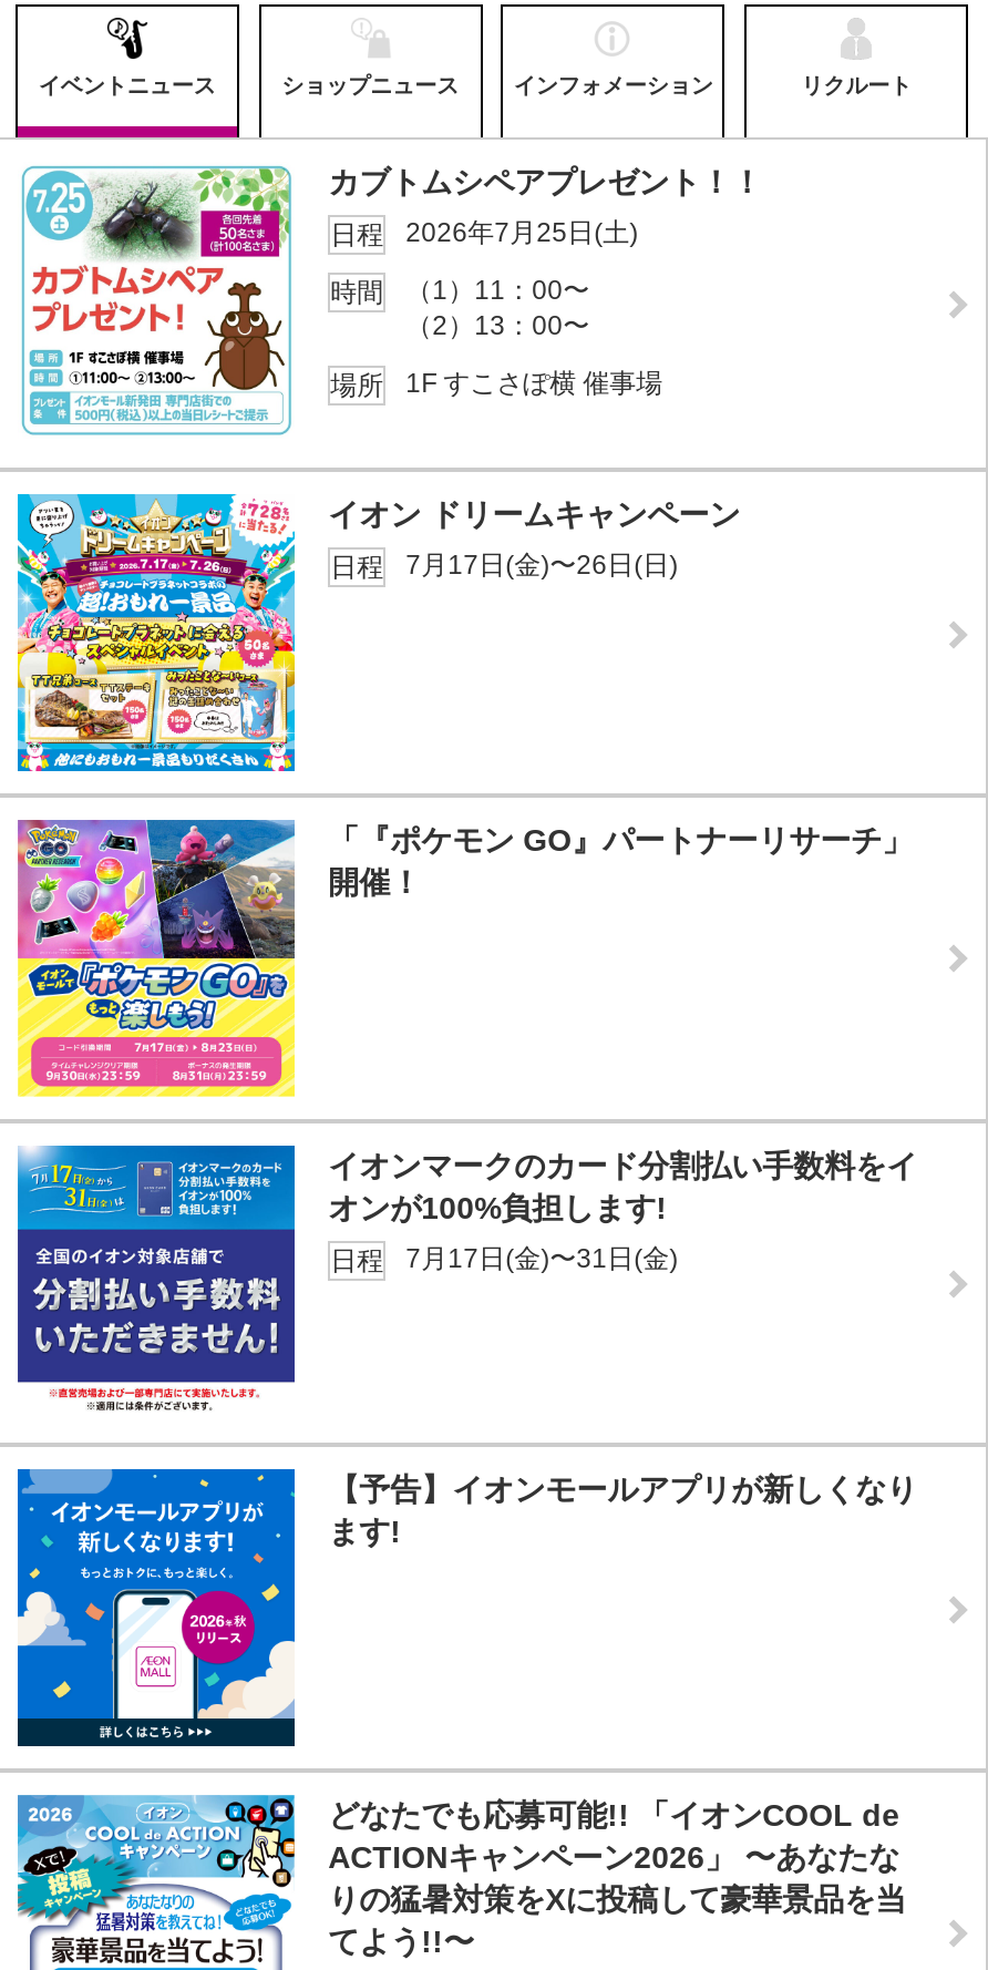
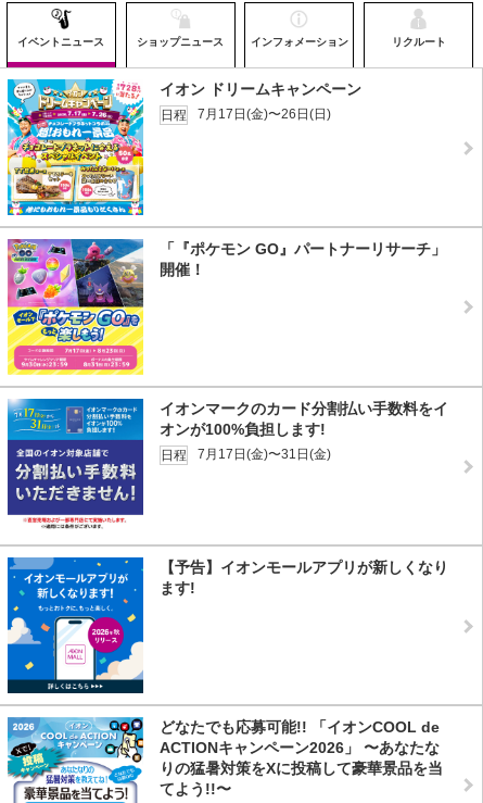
[18,164,762,439] [image] | カブトムシペアプレゼント！！ | 日程 | 2026年7月25日(土) | 時間 | （1）11：00〜 | （2）13：00〜 | 場所 | 1F すこさぽ横 催事場 -> none

